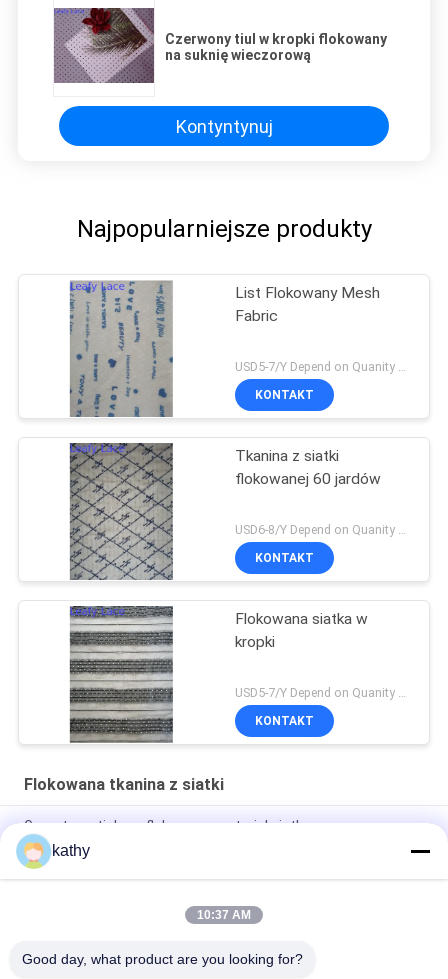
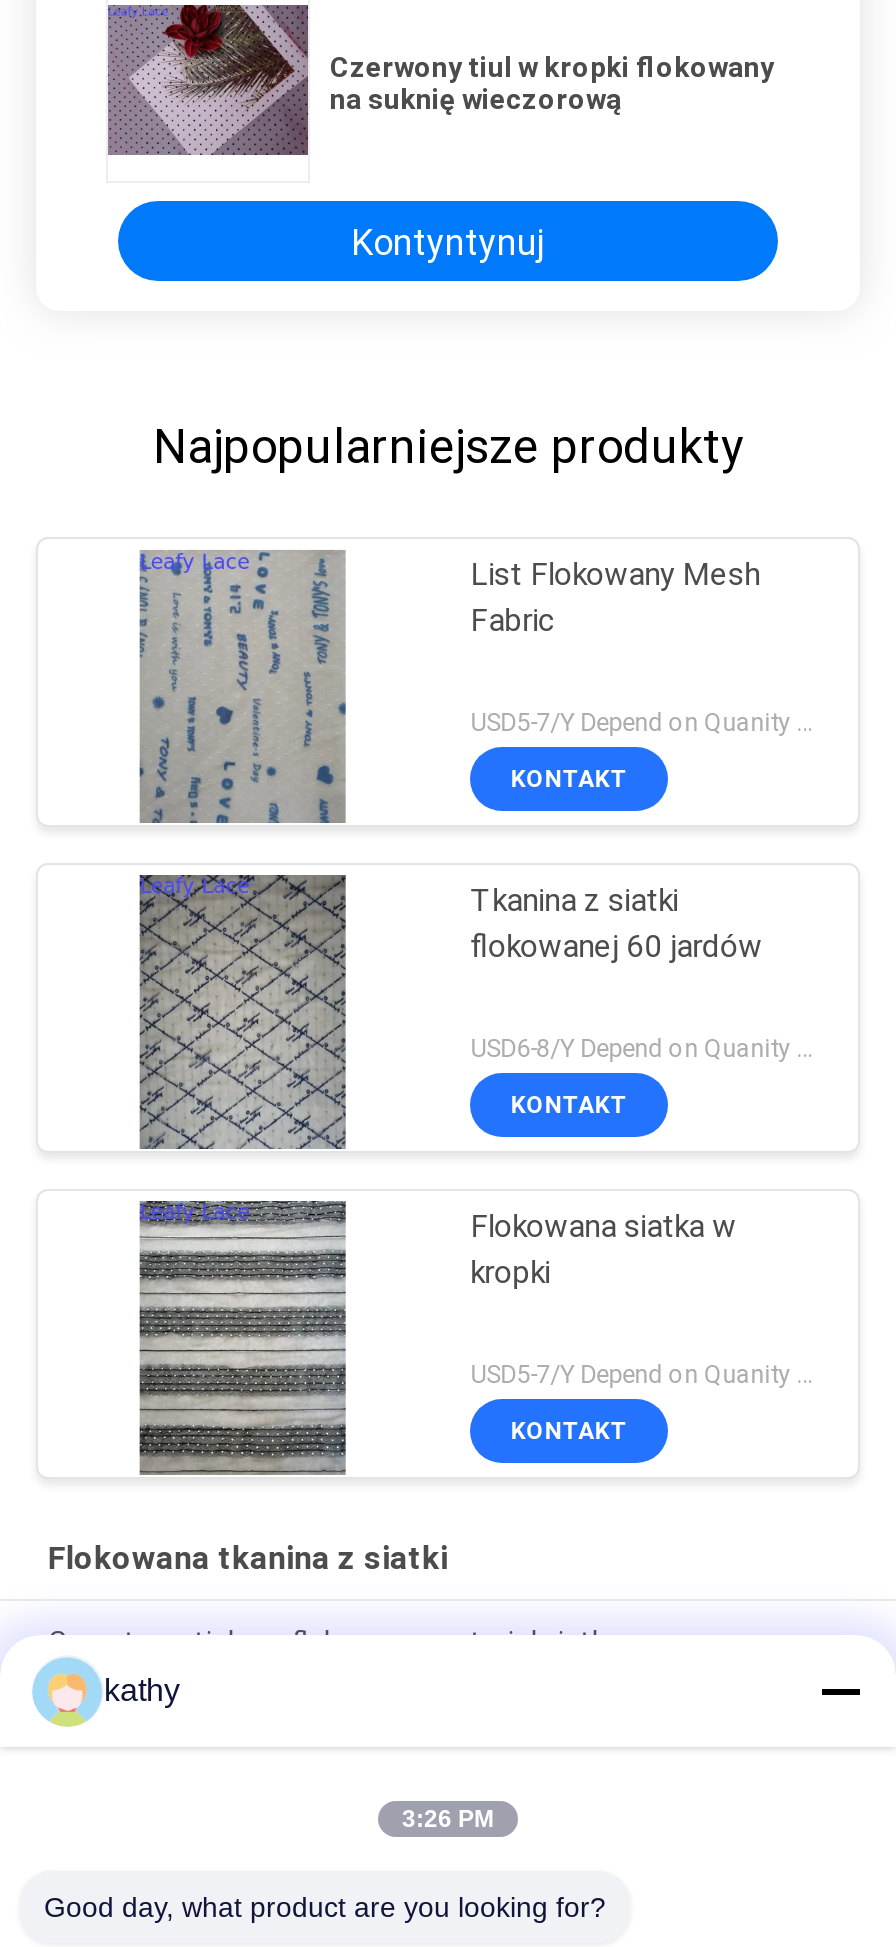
[197,908,251,922] 10:37 AM -> [402,1805,494,1833] 3:26 PM

